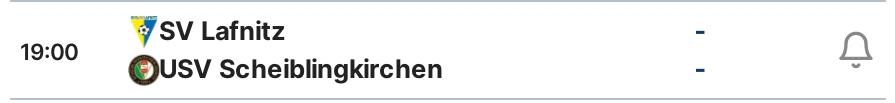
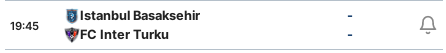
[159,16,285,46] SV Lafnitz -> [79,8,199,23] Istanbul Basaksehir
[20,37,78,65] 19:00 -> [10,18,39,32] 19:45
[159,54,443,84] USV Scheiblingkirchen -> [79,27,168,42] FC Inter Turku

